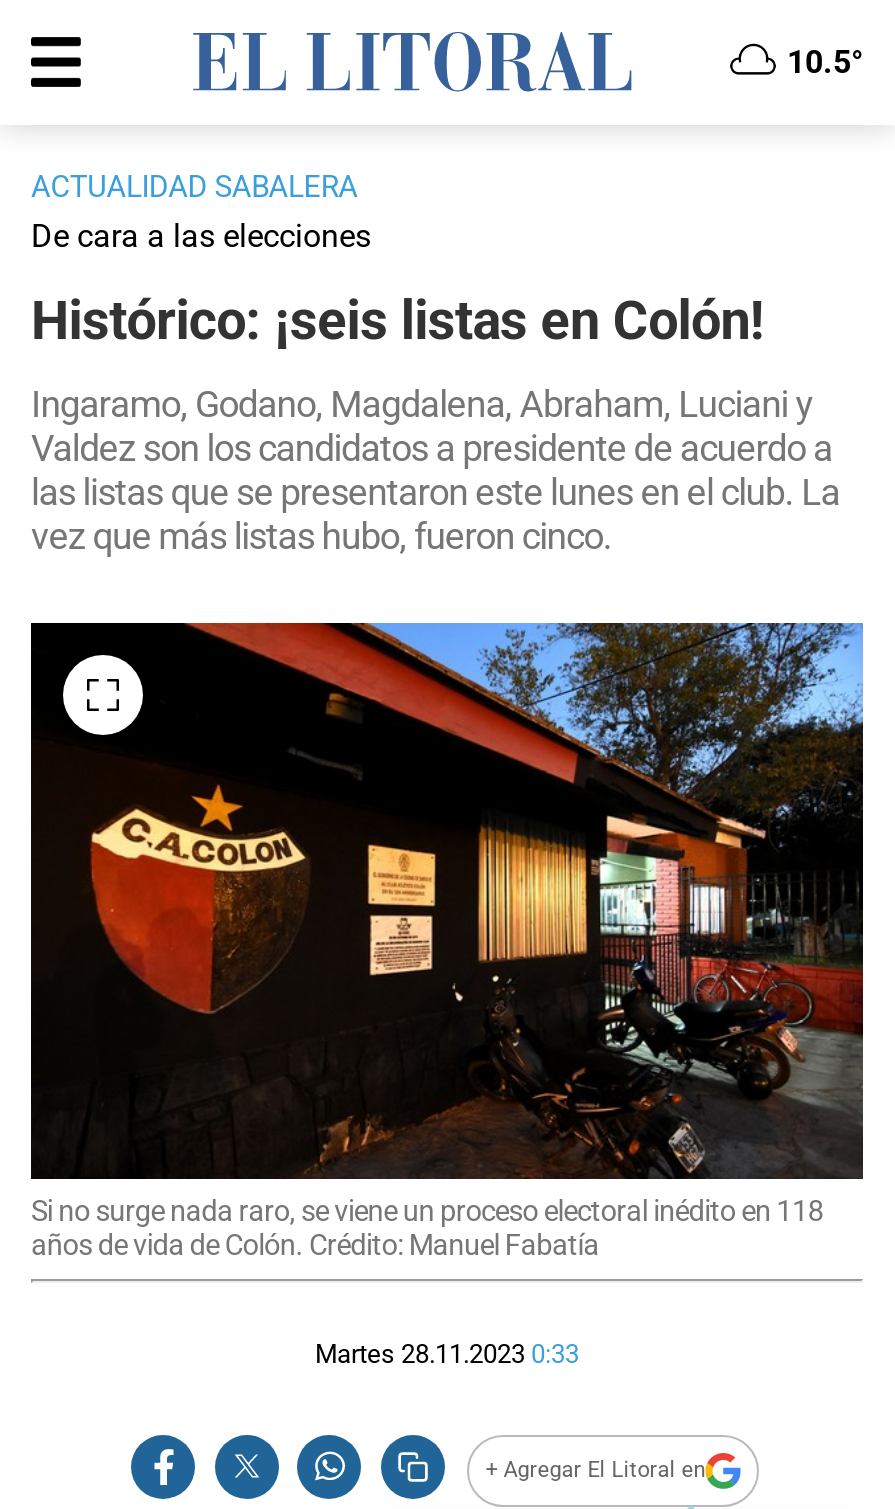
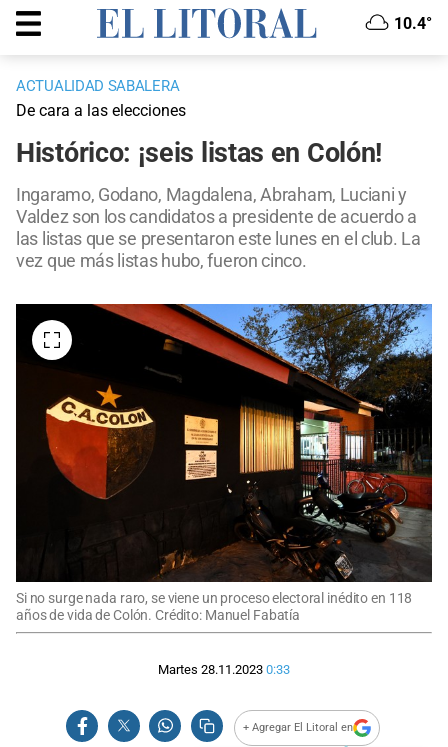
[787,42,863,80] 10.5° -> [394,13,432,32] 10.4°

